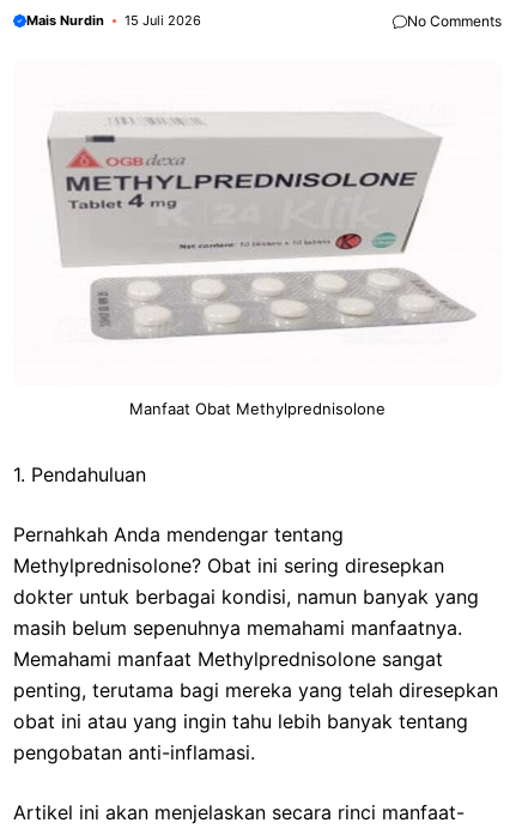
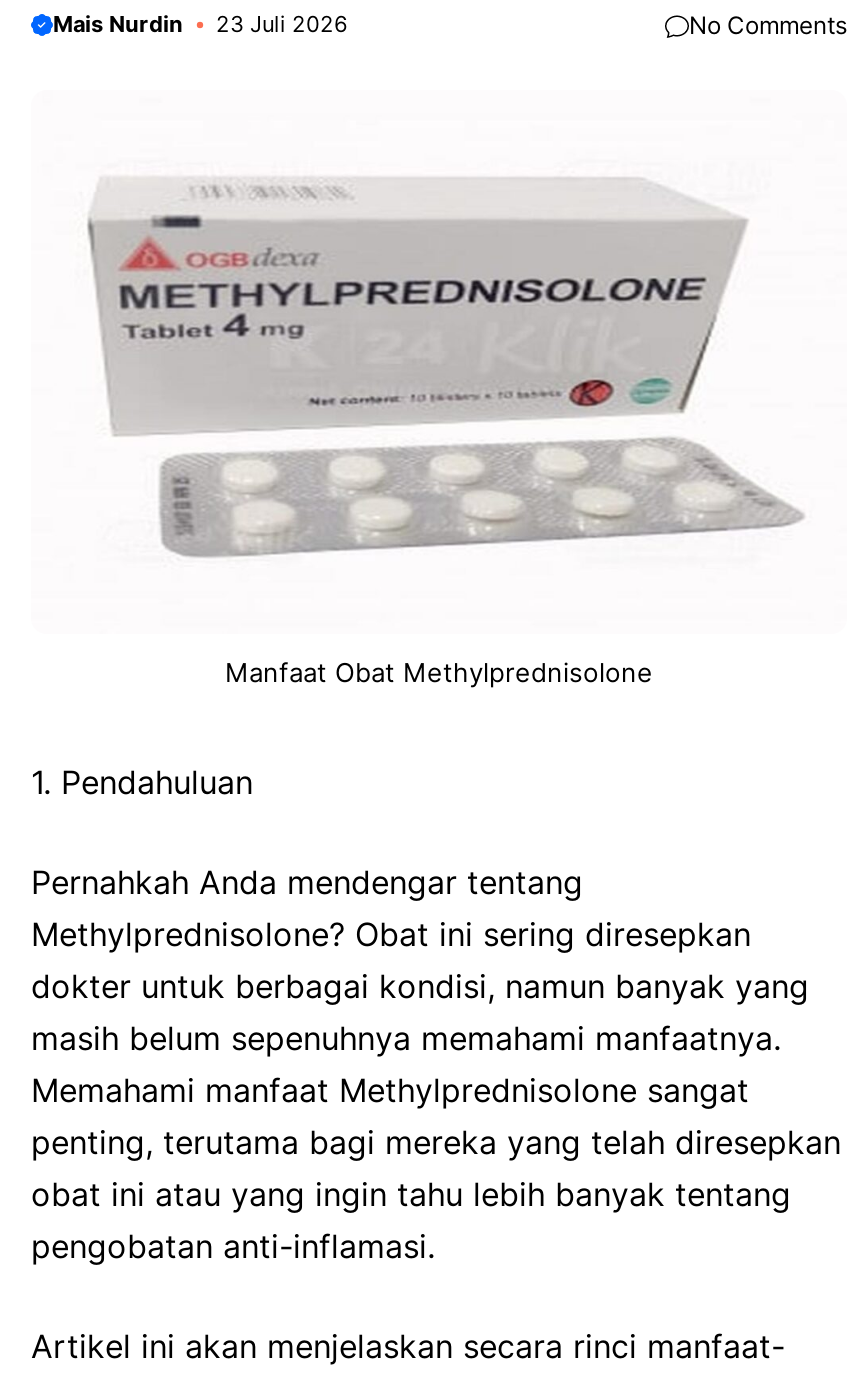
[26,12,201,29] Mais Nurdin 15 Juli 2026 -> [53,10,348,38] Mais Nurdin 23 Juli 2026

